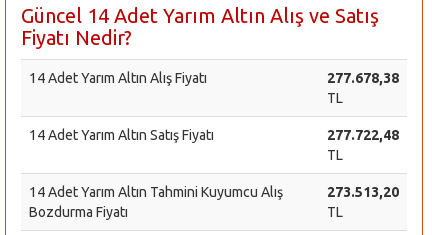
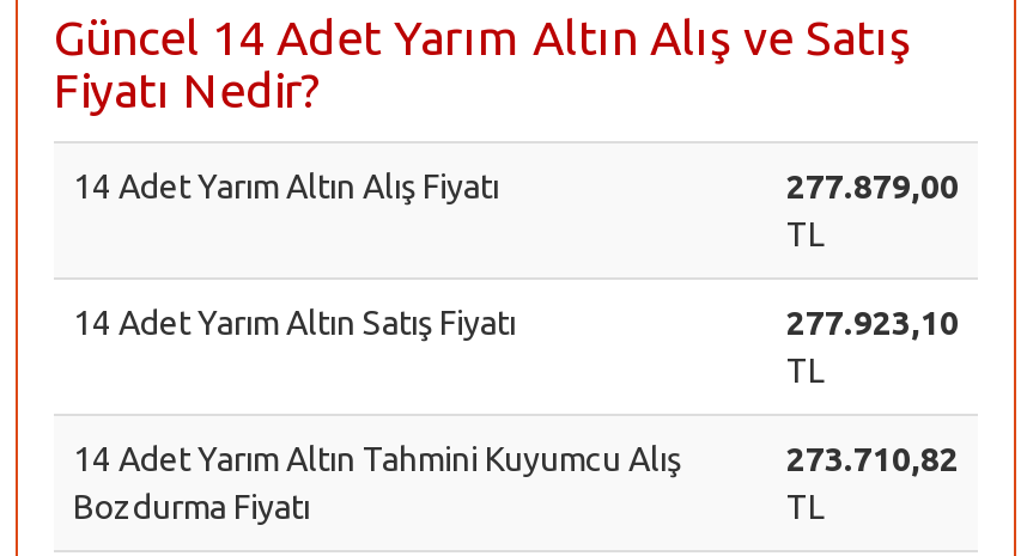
[327,70,399,86] 277.678,38 -> [786,167,959,206] 277.879,00
[327,127,399,143] 277.722,48 -> [786,304,959,342] 277.923,10
[327,184,399,200] 273.513,20 -> [786,440,959,478] 273.710,82

